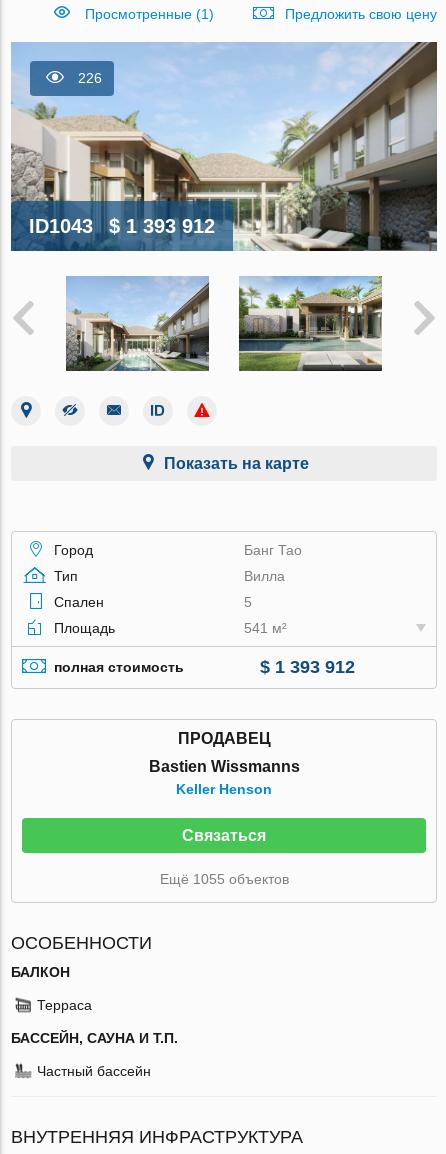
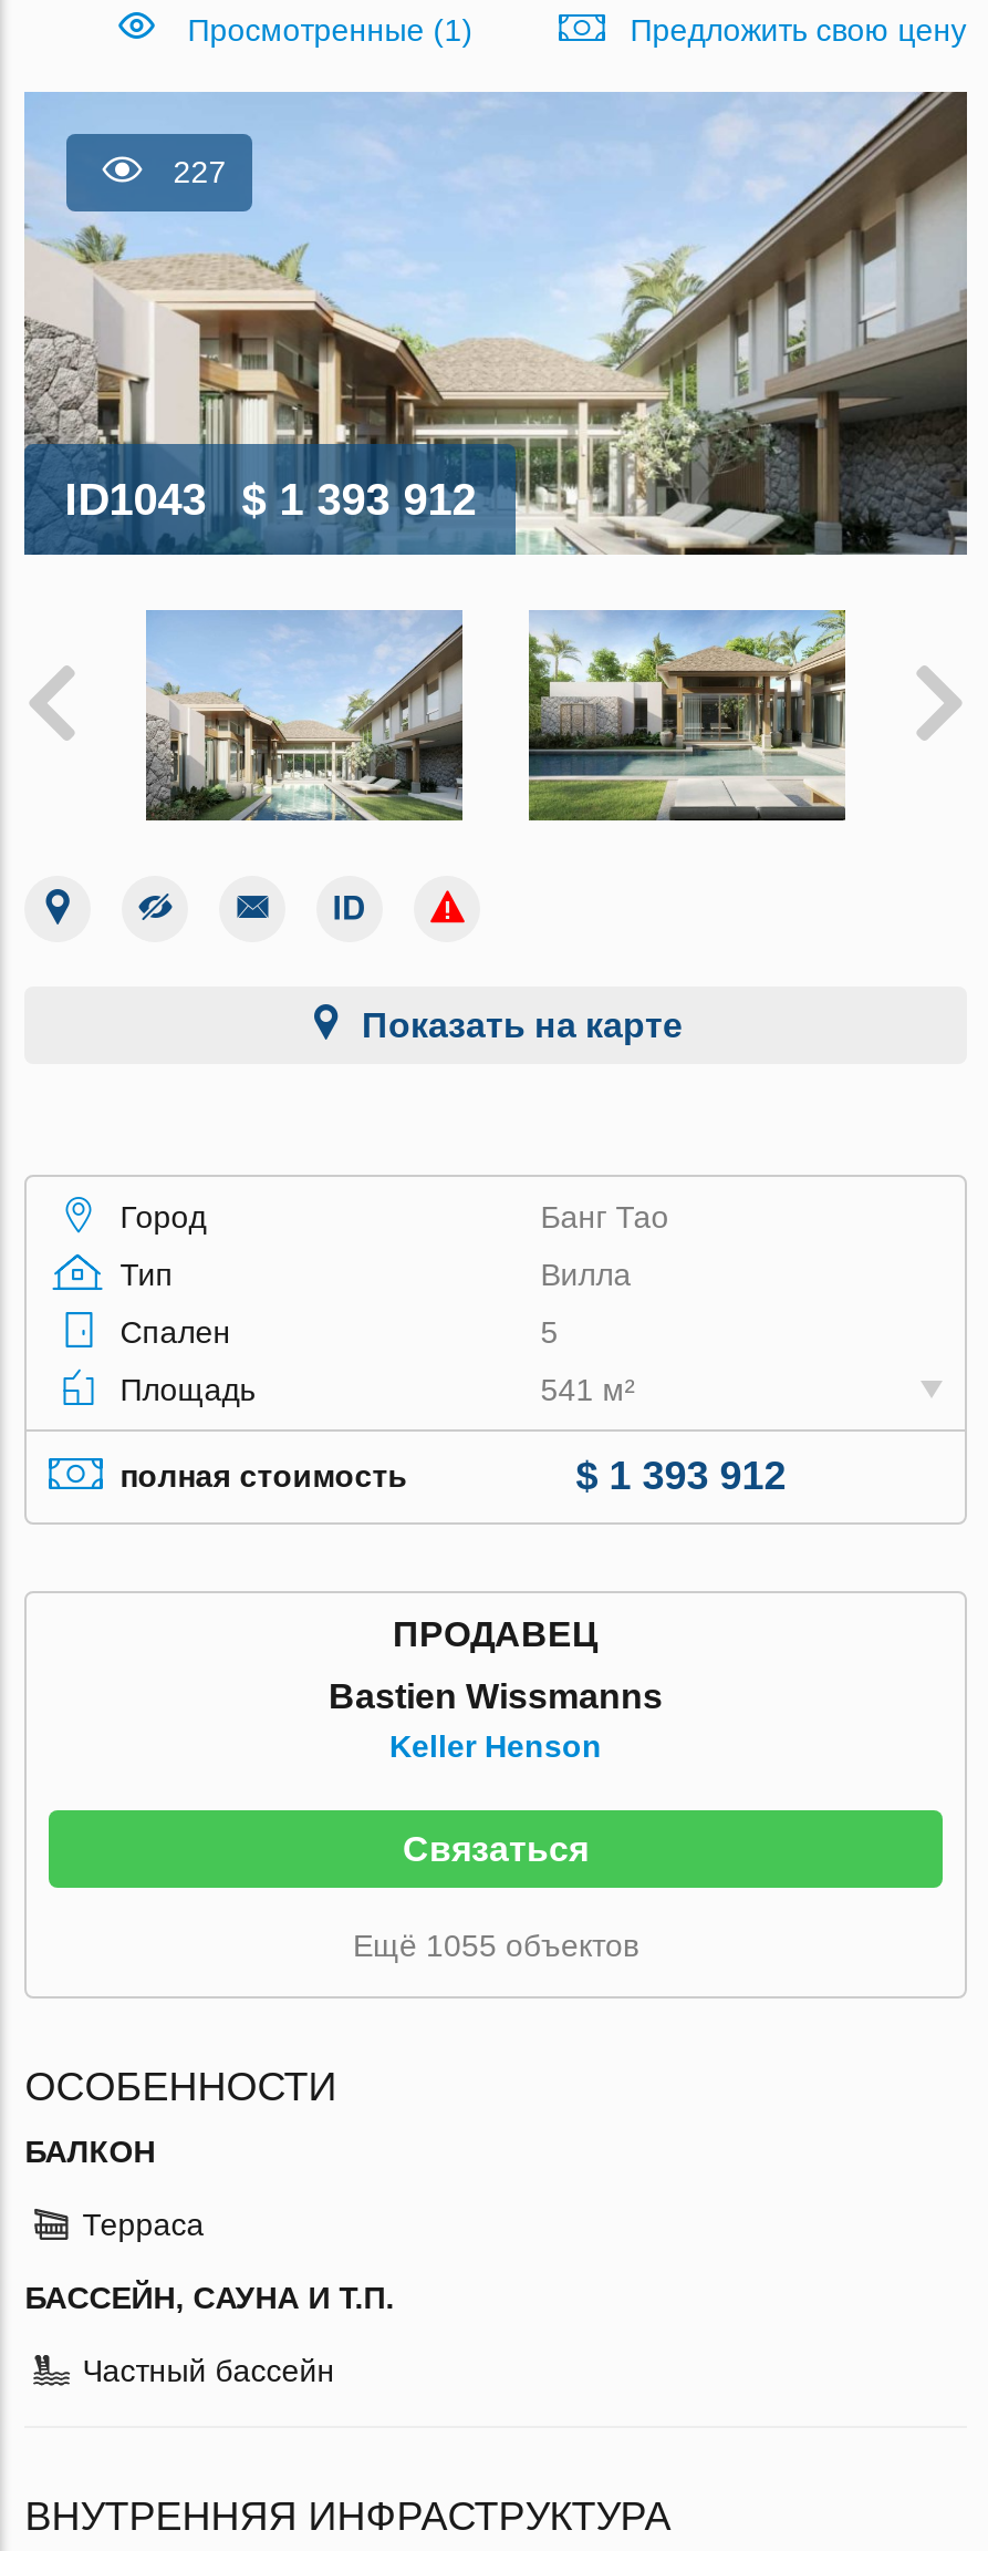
[78,70,102,86] 226 -> [173,154,226,189] 227

